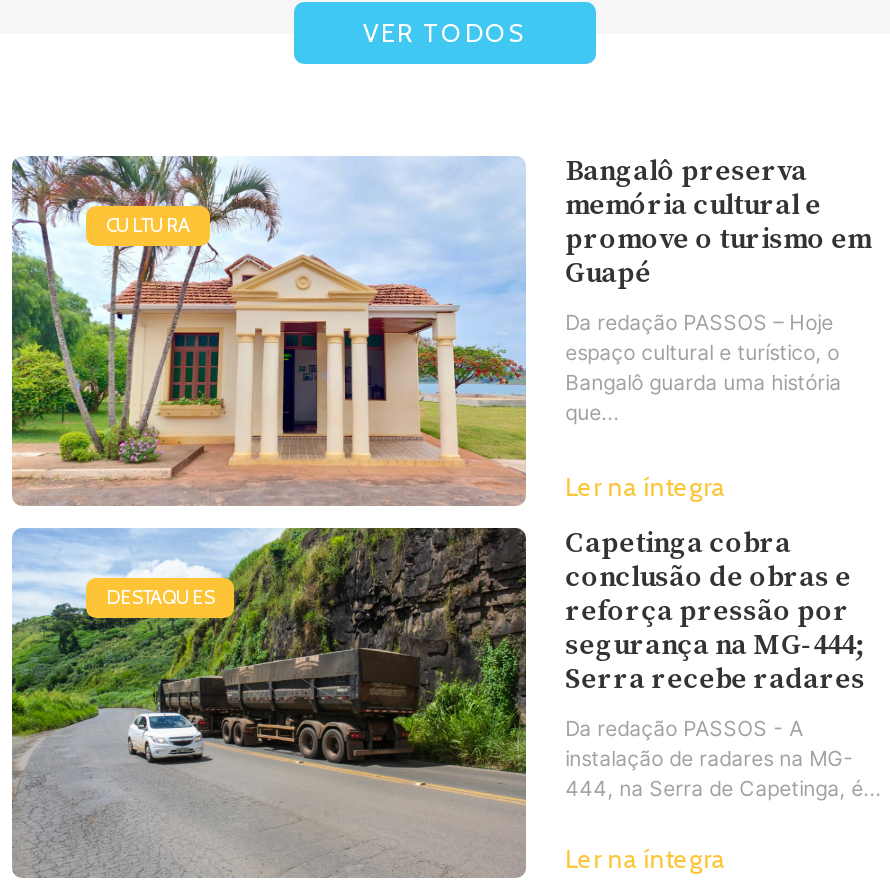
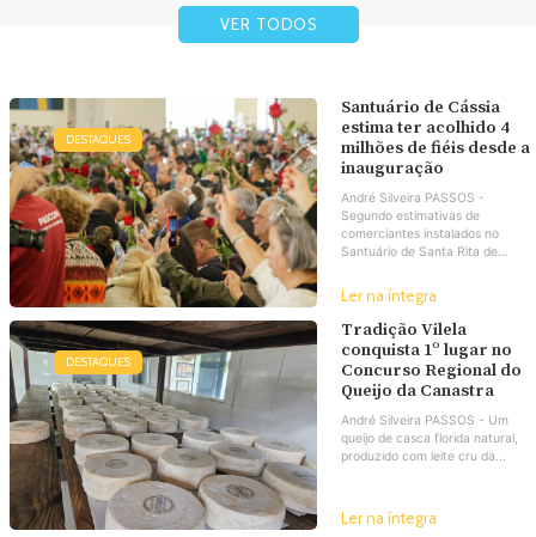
[10,154,528,506] [image] | CULTURA -> [8,97,318,307] [image] | DESTAQUES
[565,154,871,292] Bangalô preserva | memória cultural e | promove o turismo em | Guapé -> [341,97,530,179] Santuário de Cássia | estima ter acolhido 4 | milhões de fiéis desde a | inauguração
[565,310,841,426] Da redação PASSOS – Hoje | espaço cultural e turístico, o | Bangalô guarda uma história | que... -> [341,190,508,260] André Silveira PASSOS - | Segundo estimativas de | comerciantes instalados no | Santuário de Santa Rita de...
[10,526,865,876] [image] | Capetinga cobra | conclusão de obras e | reforça pressão por | segurança na MG-444; | Serra recebe radares -> [8,319,521,530] [image] | Tradição Vilela | conquista 1º lugar no | Concurso Regional do | Queijo da Canastra
[565,716,881,802] Da redação PASSOS - A | instalação de radares na MG- | 444, na Serra de Capetinga, é... -> [341,413,518,464] André Silveira PASSOS - Um | queijo de casca florida natural, | produzido com leite cru da...

